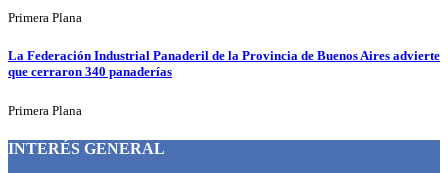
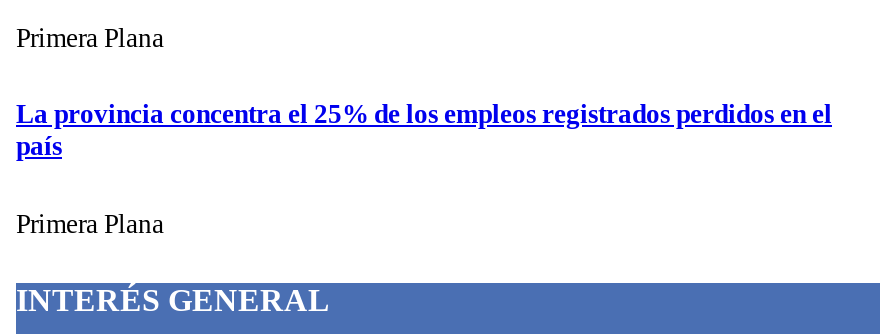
[8,48,440,79] La Federación Industrial Panaderil de la Provincia de Buenos Aires advierte | que cerraron 340 panaderías -> [16,100,832,162] La provincia concentra el 25% de los empleos registrados perdidos en el | país

